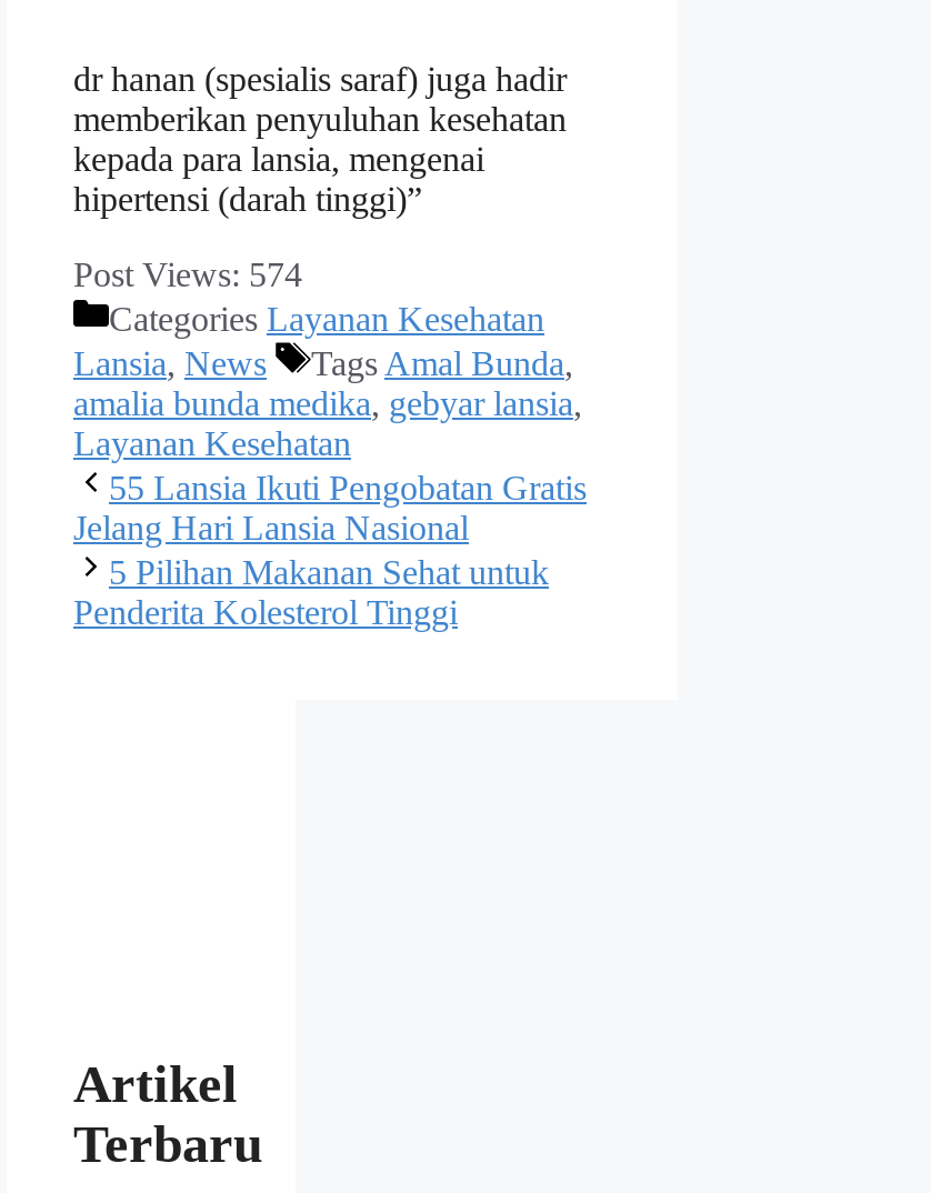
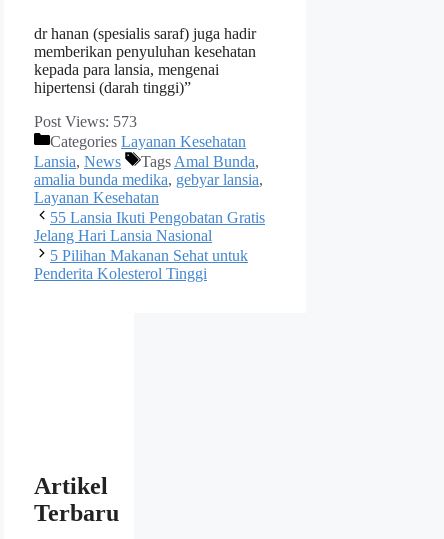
[73,255,302,293] Post Views: 574 -> [34,113,137,130] Post Views: 573

